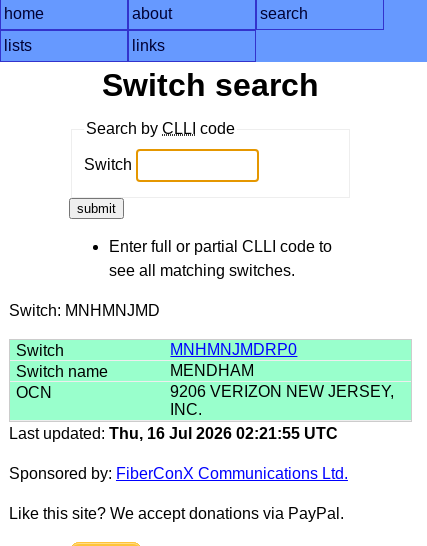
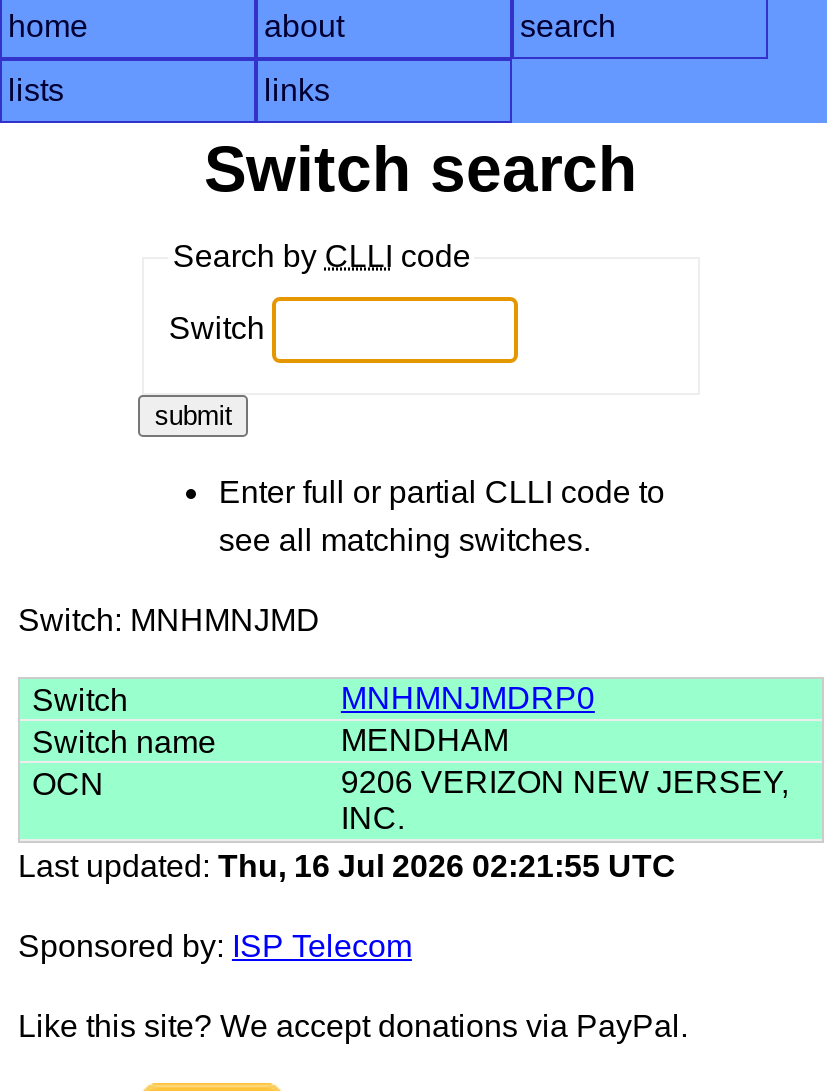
[9,465,348,482] Sponsored by: FiberConX Communications Ltd. -> [18,929,412,963] Sponsored by: ISP Telecom

